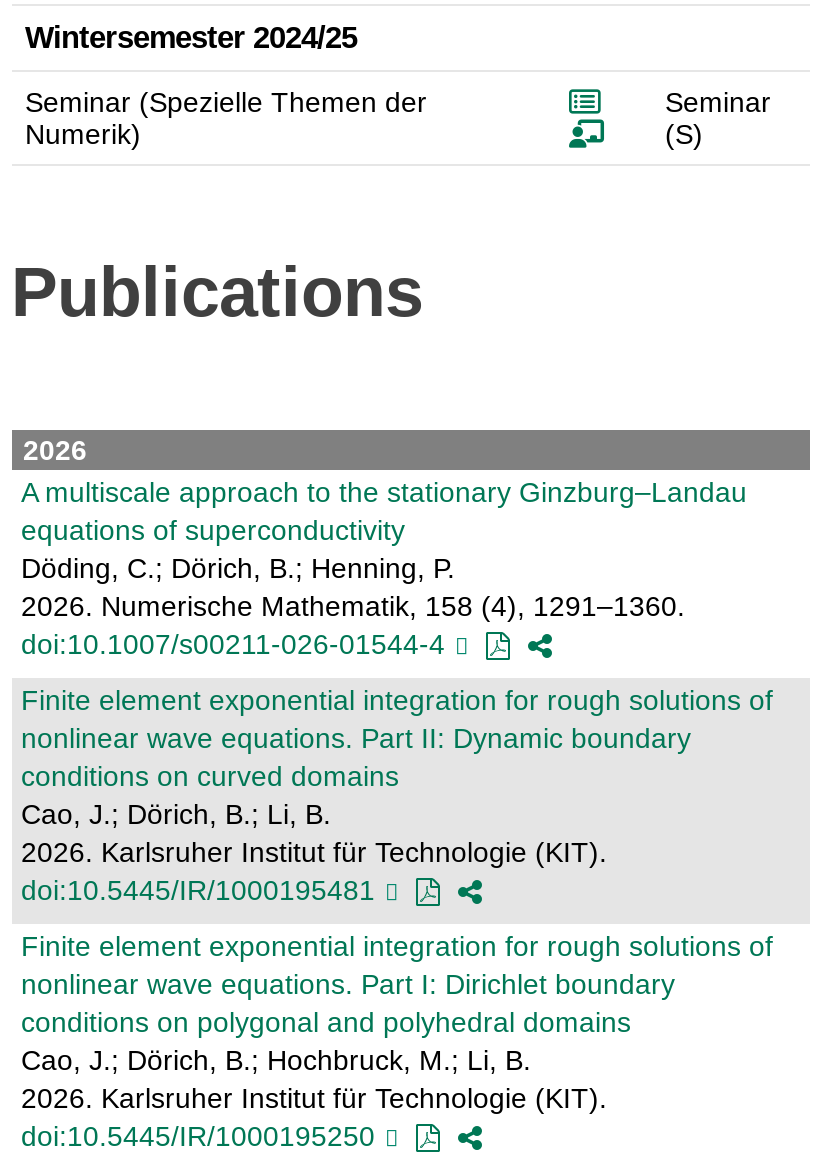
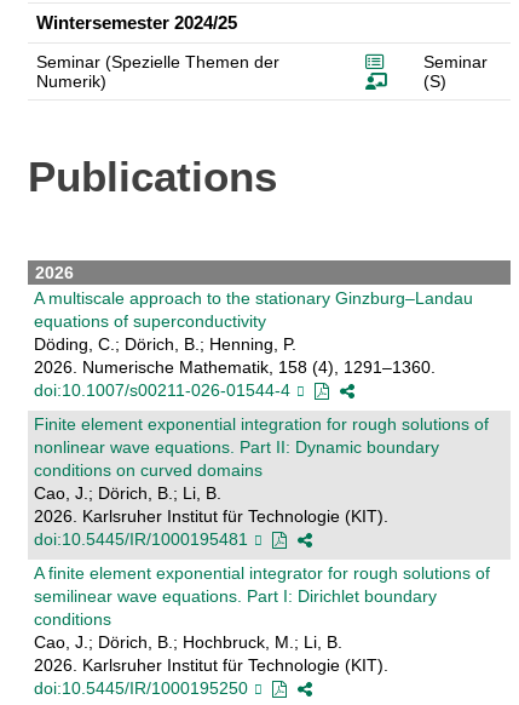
[21,929,773,1037] Finite element exponential integration for rough solutions of | nonlinear wave equations. Part I: Dirichlet boundary | conditions on polygonal and polyhedral domains -> [33,563,489,628] A finite element exponential integrator for rough solutions of | semilinear wave equations. Part I: Dirichlet boundary | conditions

